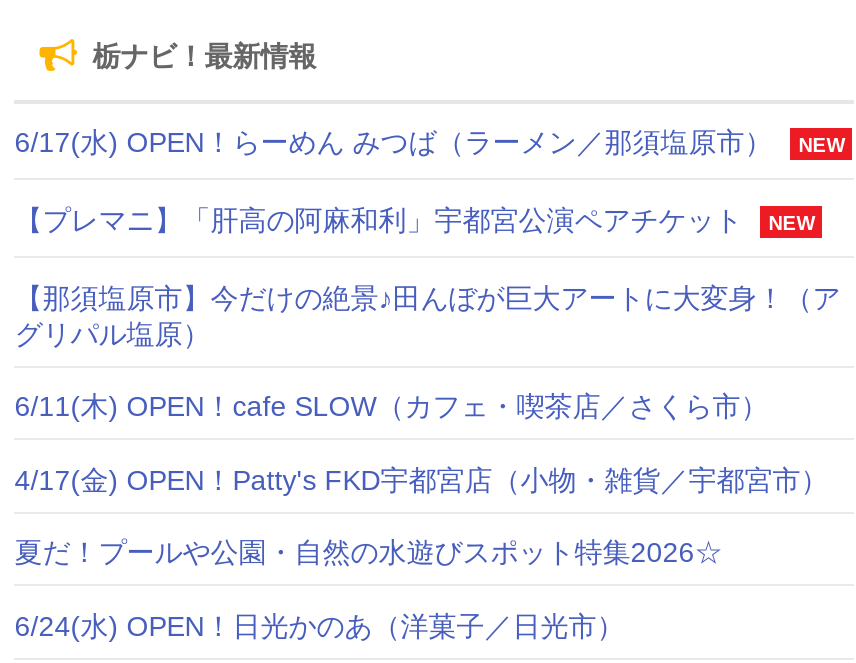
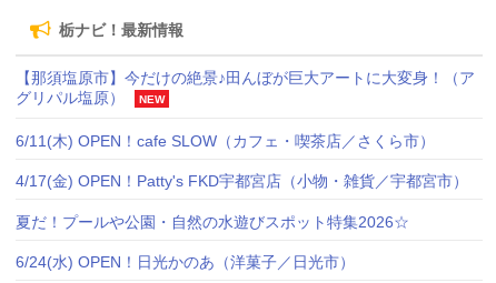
[15,126,845,236] 6/17(水) OPEN！らーめん みつば（ラーメン／那須塩原市） | NEW | 【プレマニ】「肝高の阿麻和利」宇都宮公演ペアチケット | NEW -> none
none -> [139,94,165,106] NEW

